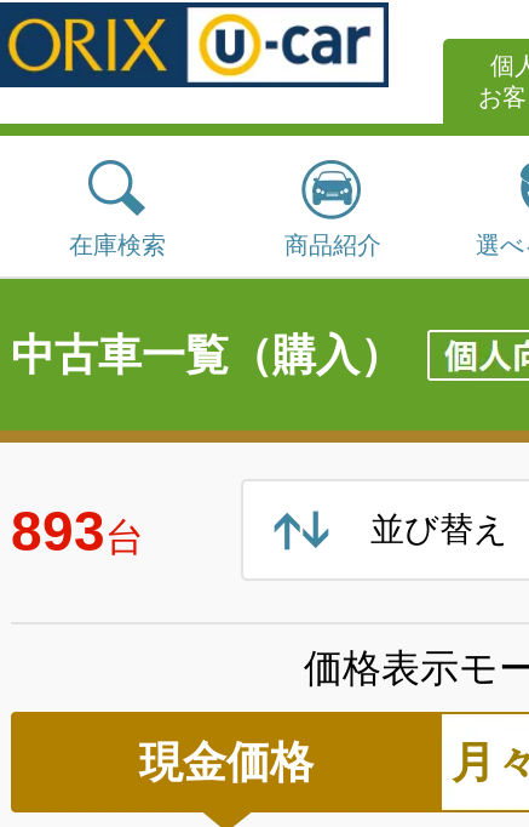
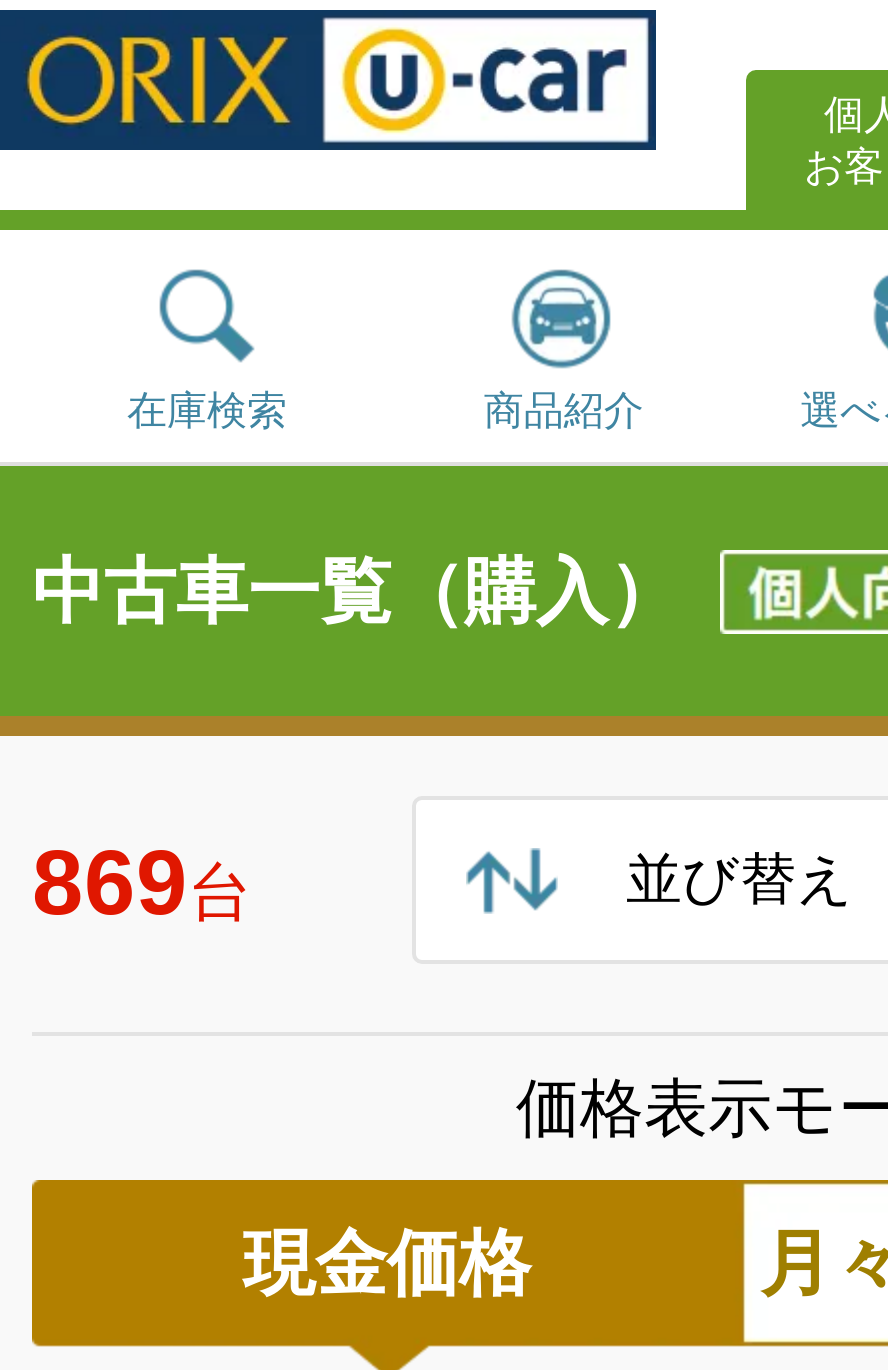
[11,500,144,563] 893台 -> [32,830,252,934] 869台

